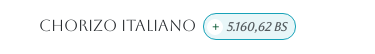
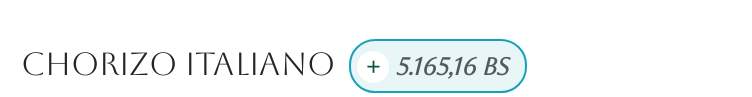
[211,20,287,34] + 5.160,62 Bs -> [366,52,509,80] + 5.165,16 Bs

